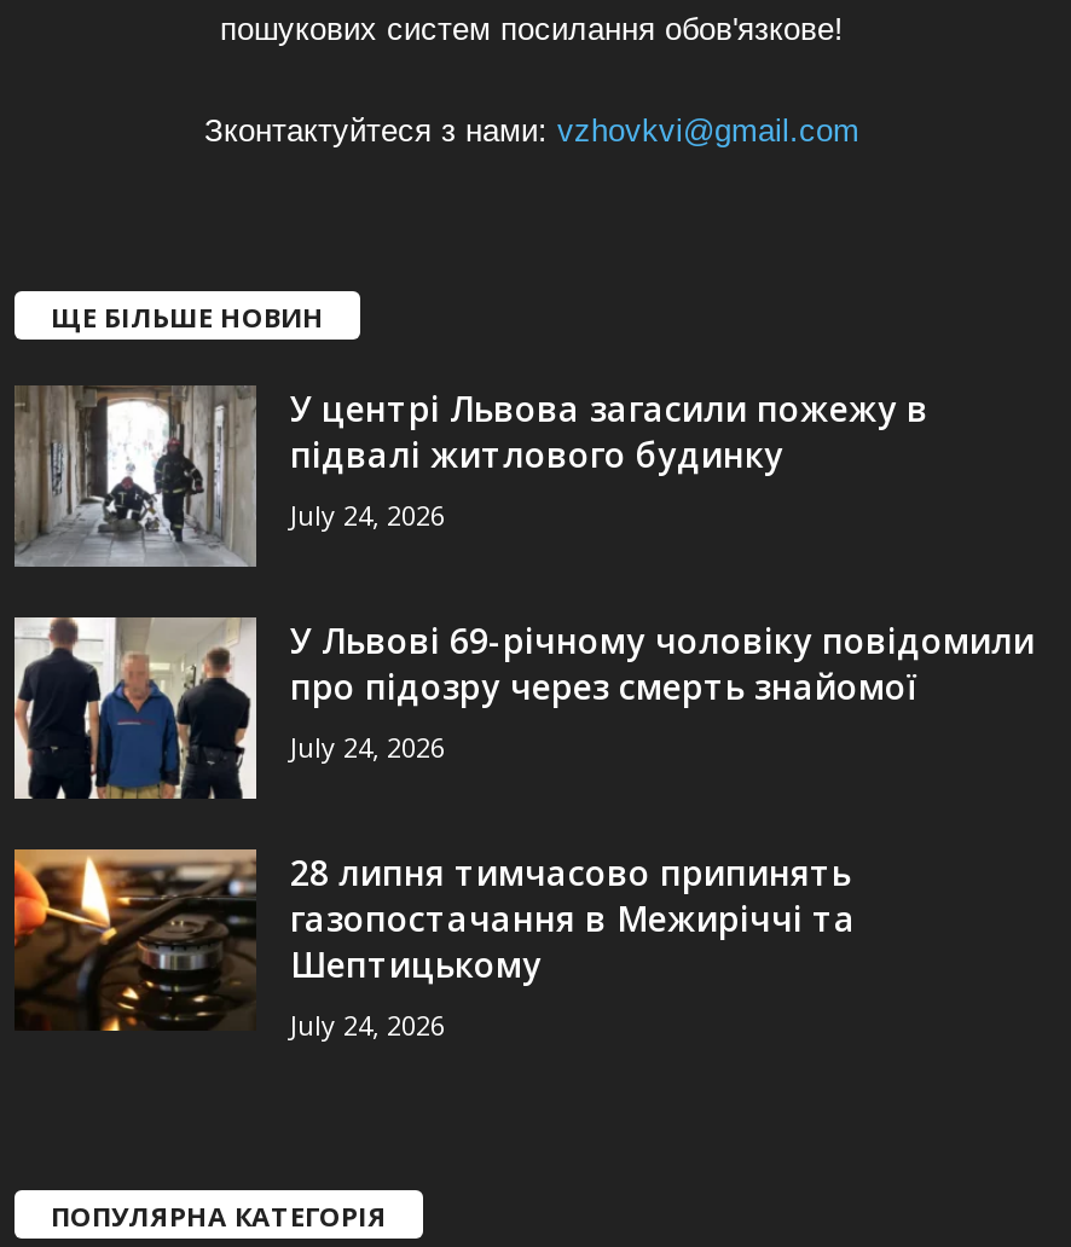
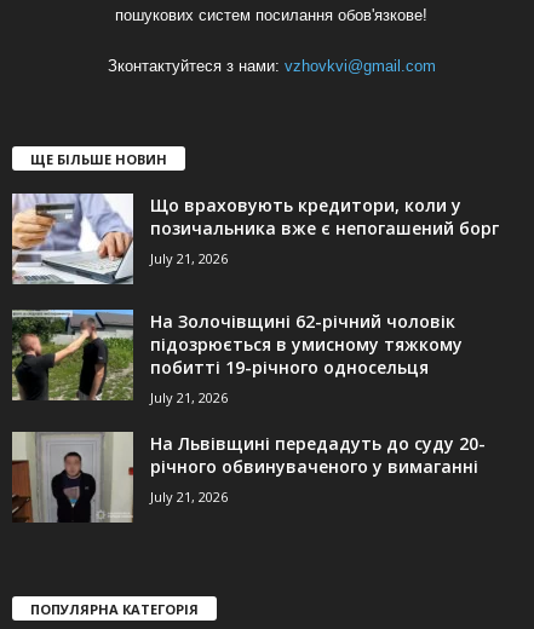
[15,386,928,568] [image] | У центрі Львова загасили пожежу в | підвалі житлового будинку | July 24, 2026 -> [11,192,499,284] [image] | Що враховують кредитори, коли у | позичальника вже є непогашений борг | July 21, 2026
[12,616,1035,802] [image] | У Львові 69-річному чоловіку повідомили | про підозру через смерть знайомої | July 24, 2026 -> [12,308,463,406] [image] | На Золочівщині 62-річний чоловік | підозрюється в умисному тяжкому | побитті 19-річного односельця | July 21, 2026
[12,846,856,1044] [image] | 28 липня тимчасово припинять | газопостачання в Межиріччі та | Шептицькому | July 24, 2026 -> [11,425,486,524] [image] | На Львівщині передадуть до суду 20- | річного обвинуваченого у вимаганні | July 21, 2026

